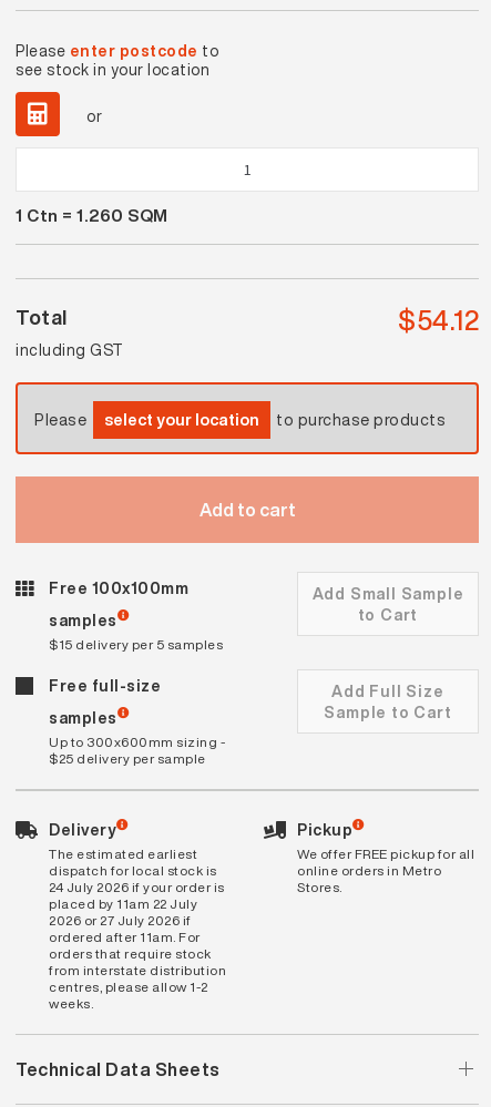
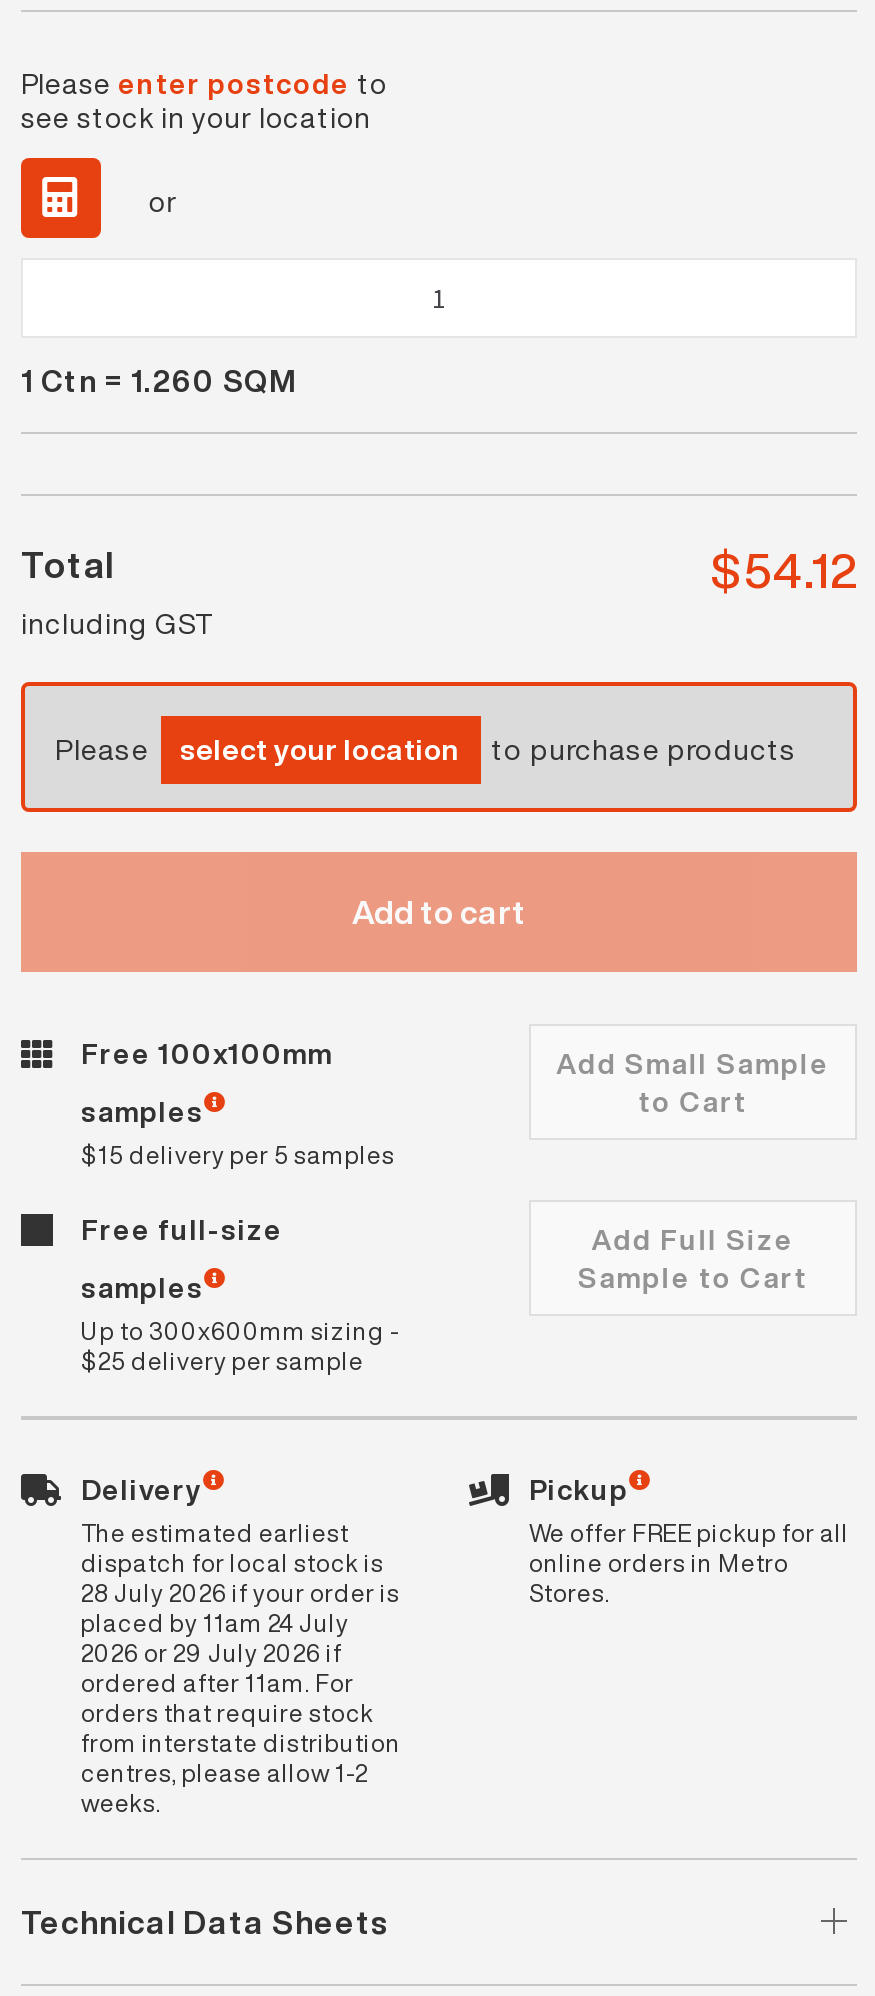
[49,877,224,896] 24 July 2026 if your order is -> [81,1575,400,1609] 28 July 2026 if your order is
[49,894,197,913] placed by 11am 22 July -> [81,1605,349,1639] placed by 11am 24 July
[49,910,191,929] 2026 or 27 July 2026 if -> [81,1635,342,1669] 2026 or 29 July 2026 if

